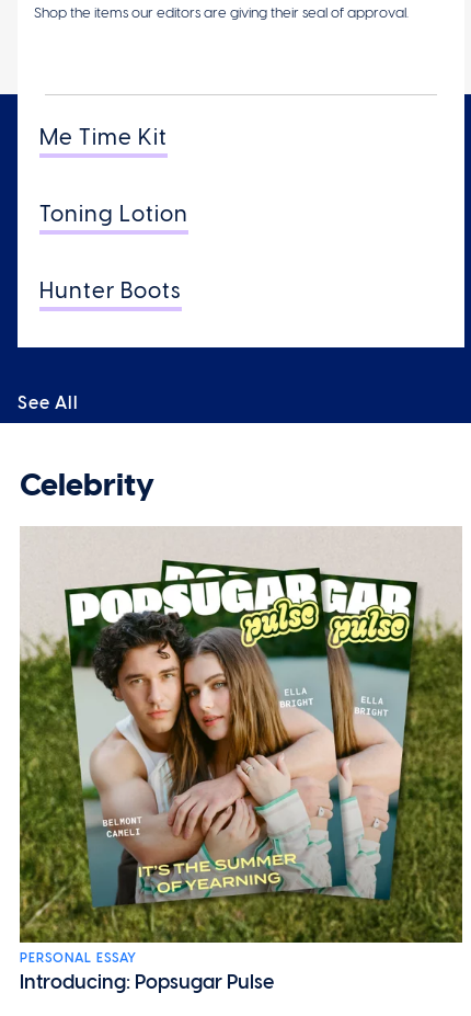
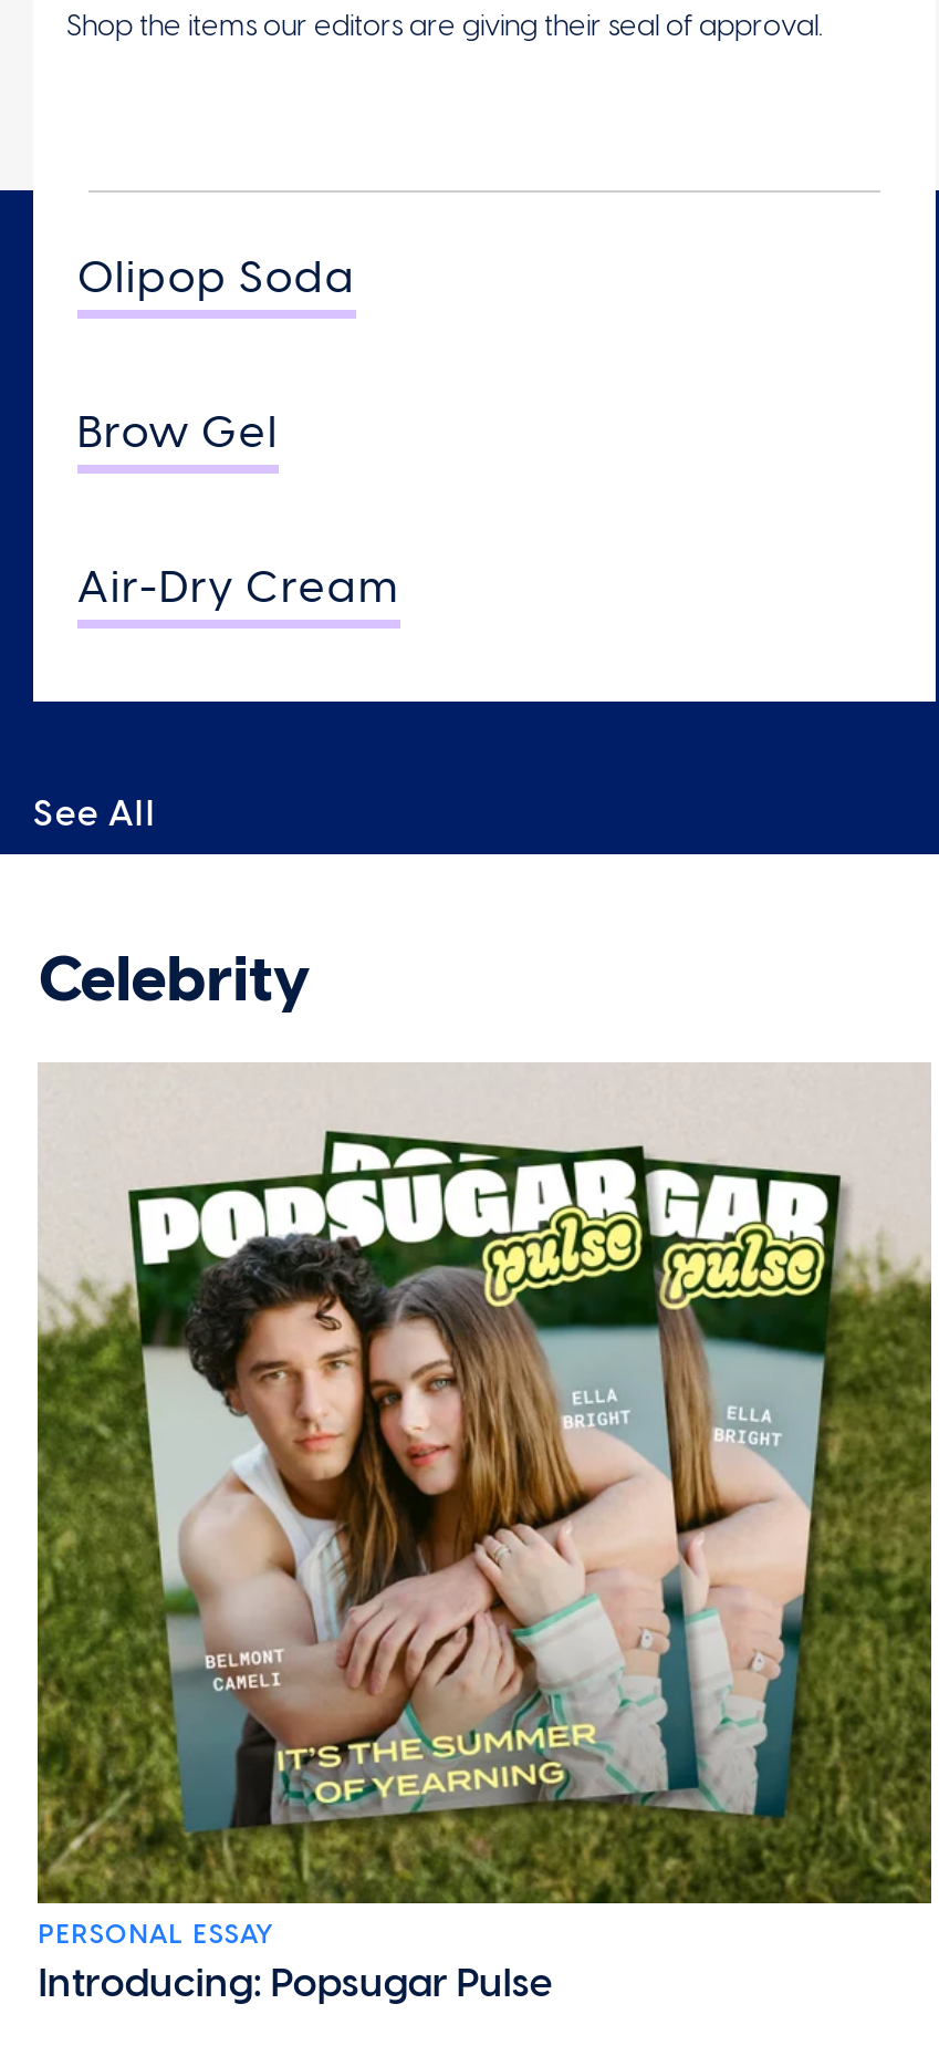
[39,124,168,150] Me Time Kit -> [77,250,356,303] Olipop Soda
[39,200,188,227] Toning Lotion -> [77,405,279,458] Brow Gel
[39,277,182,303] Hunter Boots -> [77,560,400,613] Air-Dry Cream

